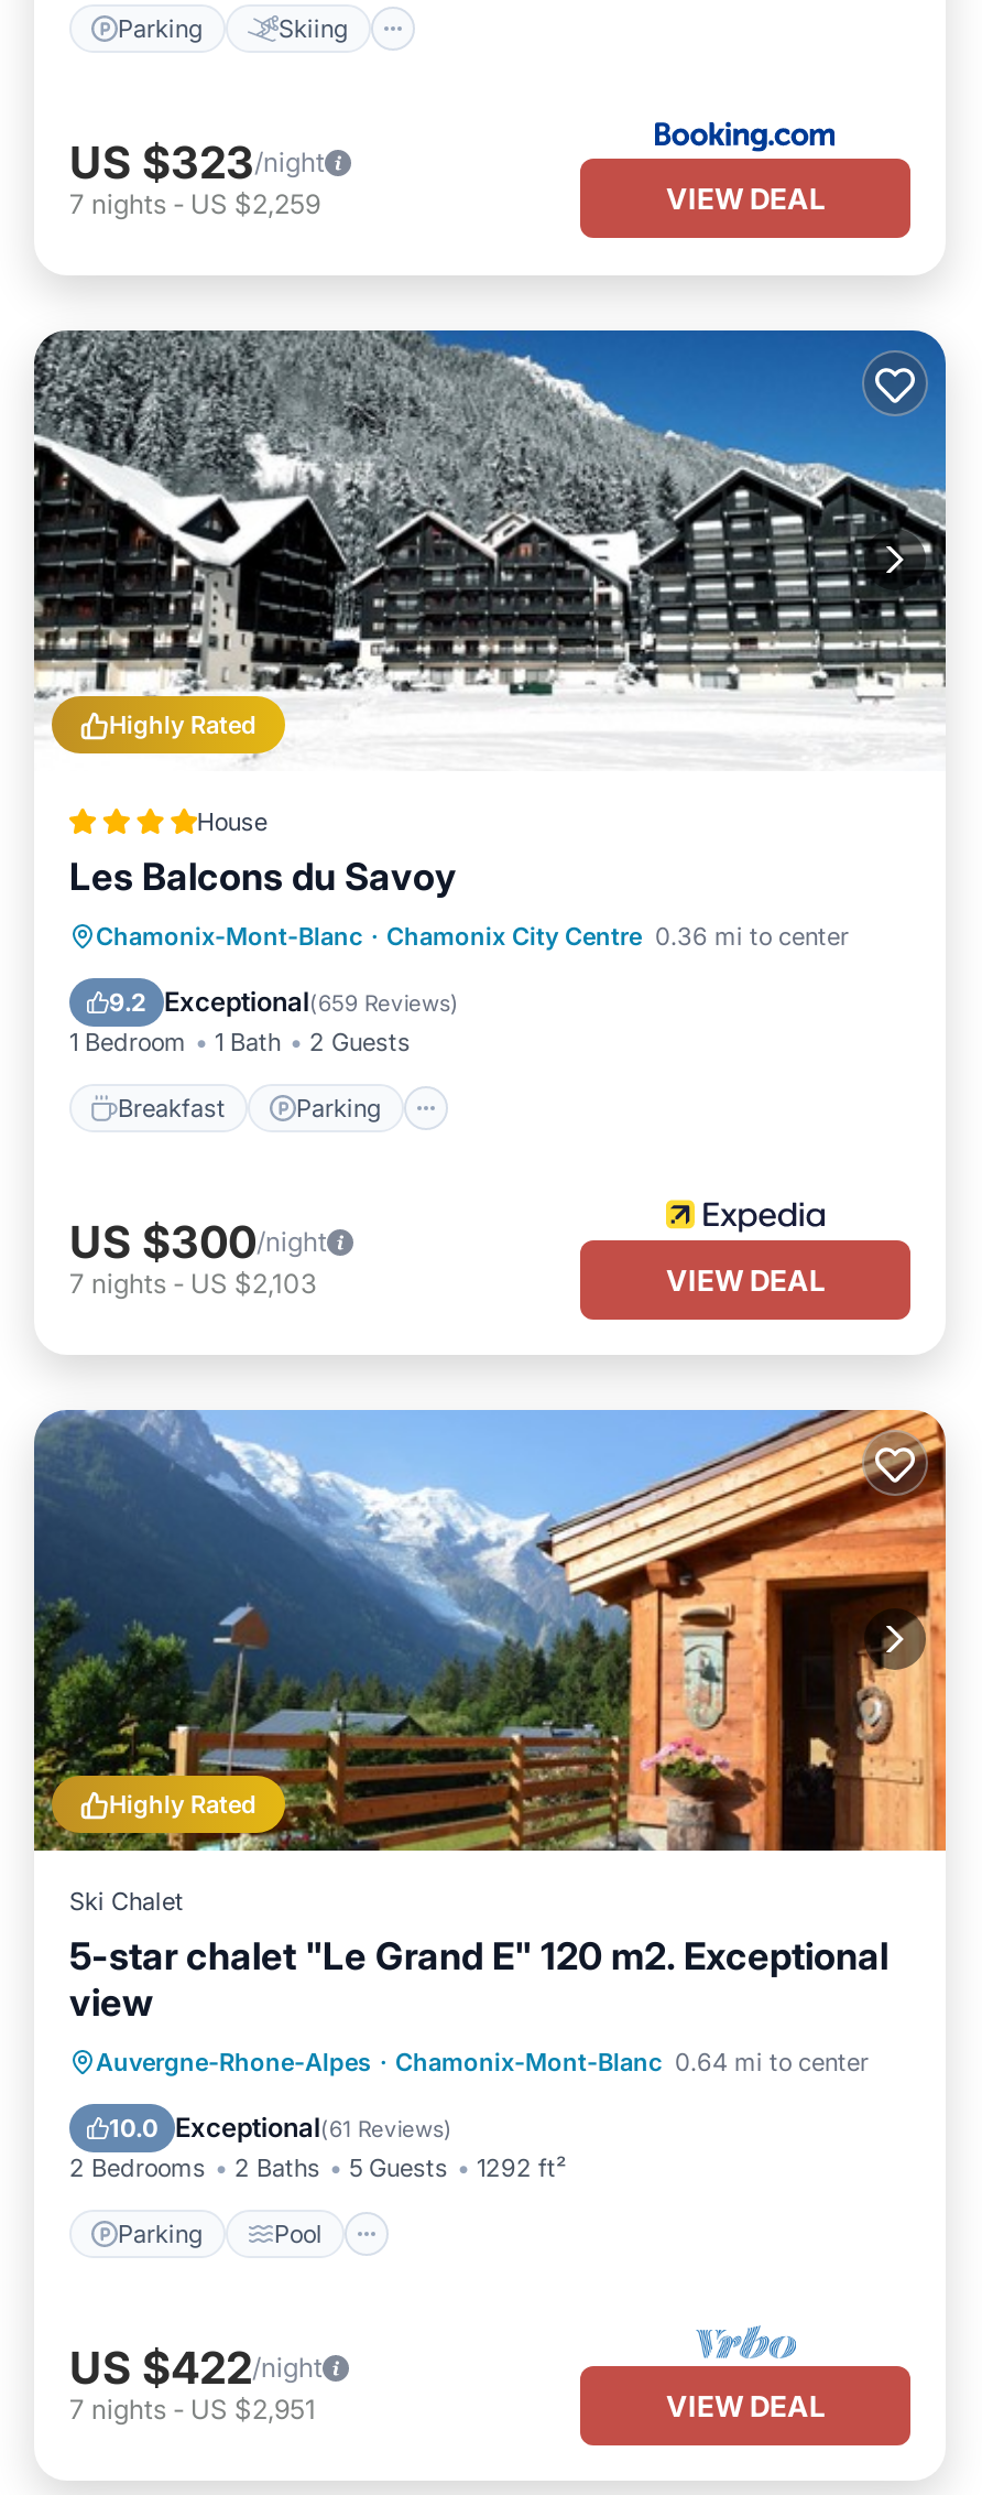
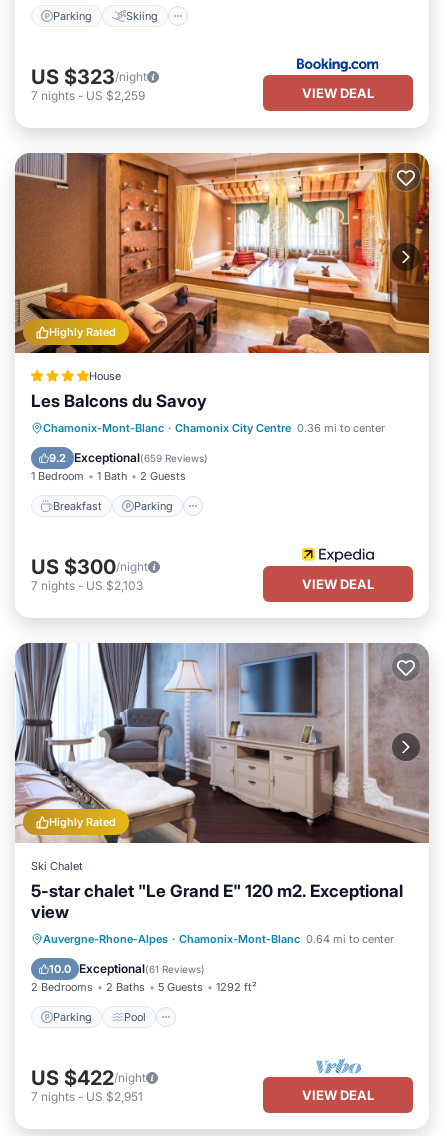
[32,328,948,771] [image] -> [14,152,430,354] [image]
[32,1408,948,1853] [image] -> [15,642,430,844] [image]

